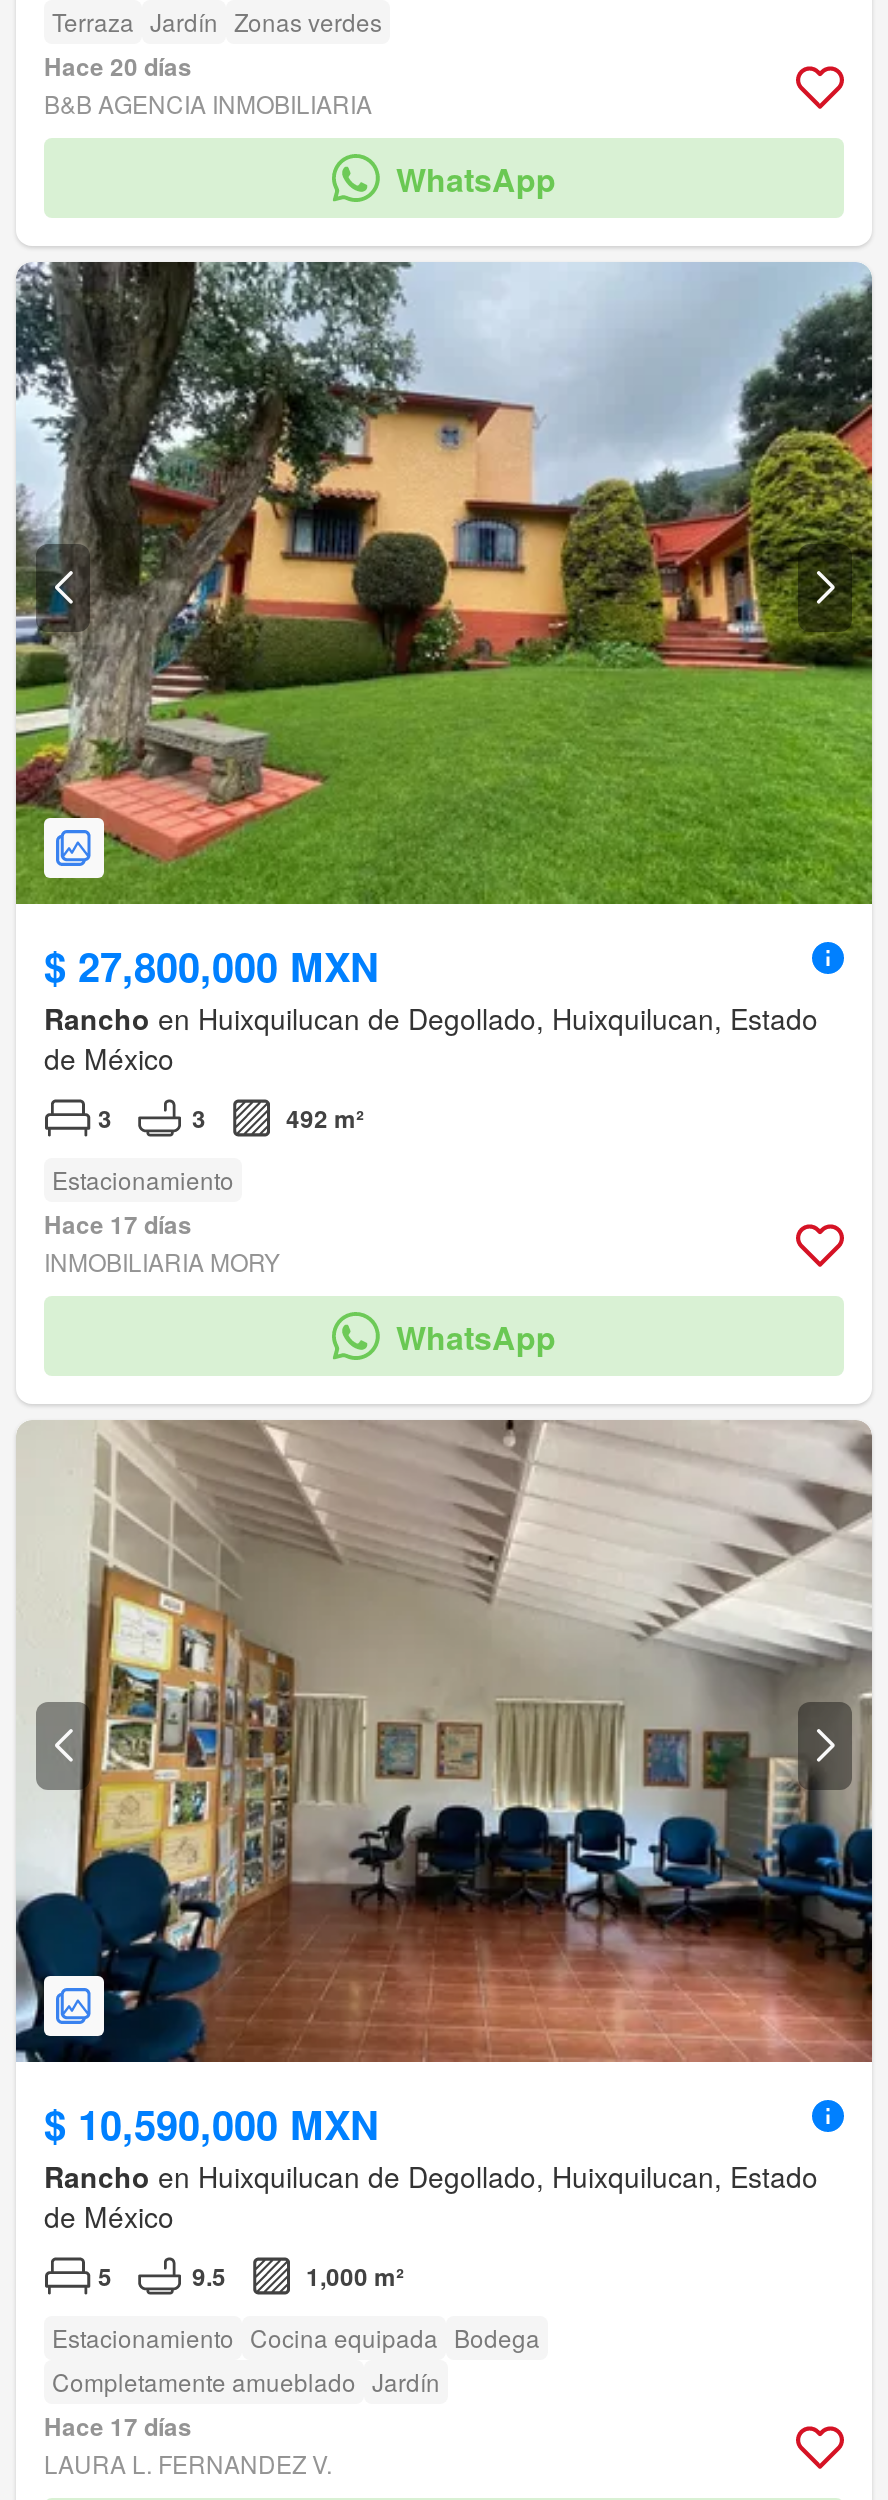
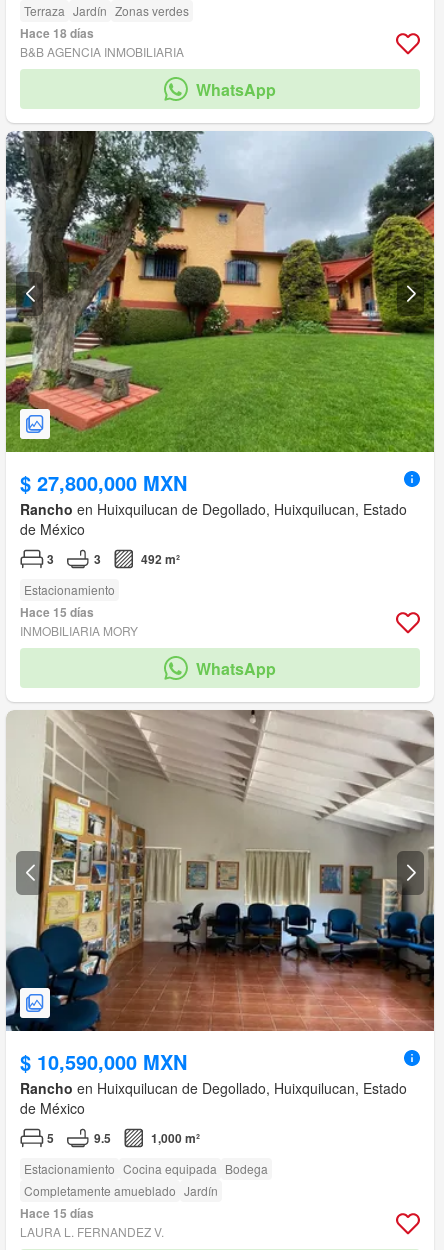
[44,49,192,85] Hace 20 días -> [20,24,94,42] Hace 18 días
[44,1207,192,1243] Hace 17 días -> [20,603,94,621] Hace 15 días
[44,2409,192,2445] Hace 17 días -> [20,1204,94,1222] Hace 15 días

